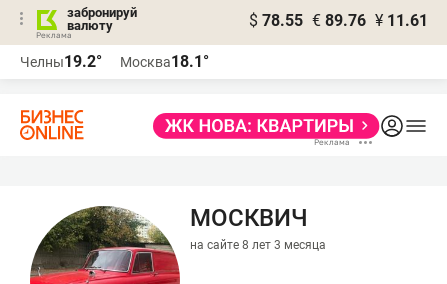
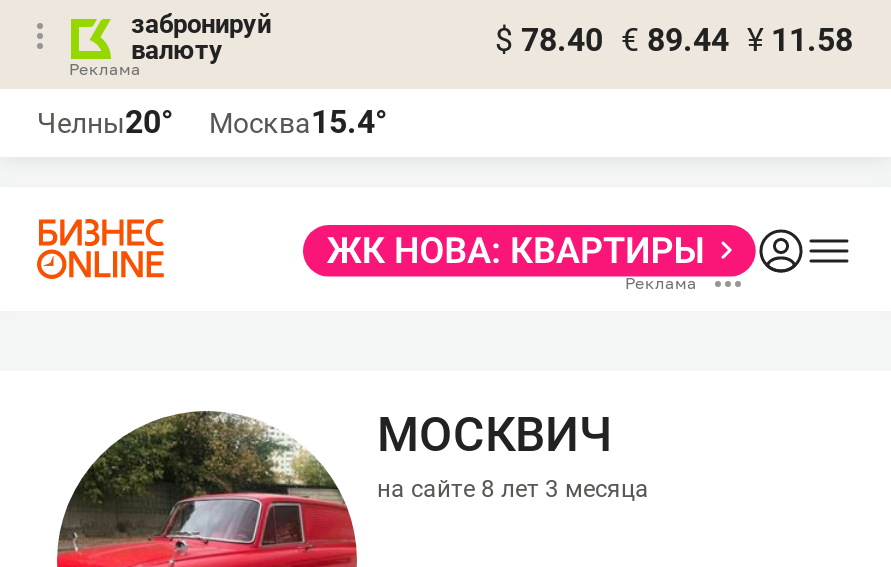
[249,11,428,30] $ 78.55 € 89.76 ¥ 11.61 -> [495,21,853,59] $ 78.40 € 89.44 ¥ 11.58
[20,52,102,71] Челны19.2° -> [37,103,173,141] Челны20°
[120,52,209,71] Москва18.1° -> [209,103,387,141] Москва15.4°

